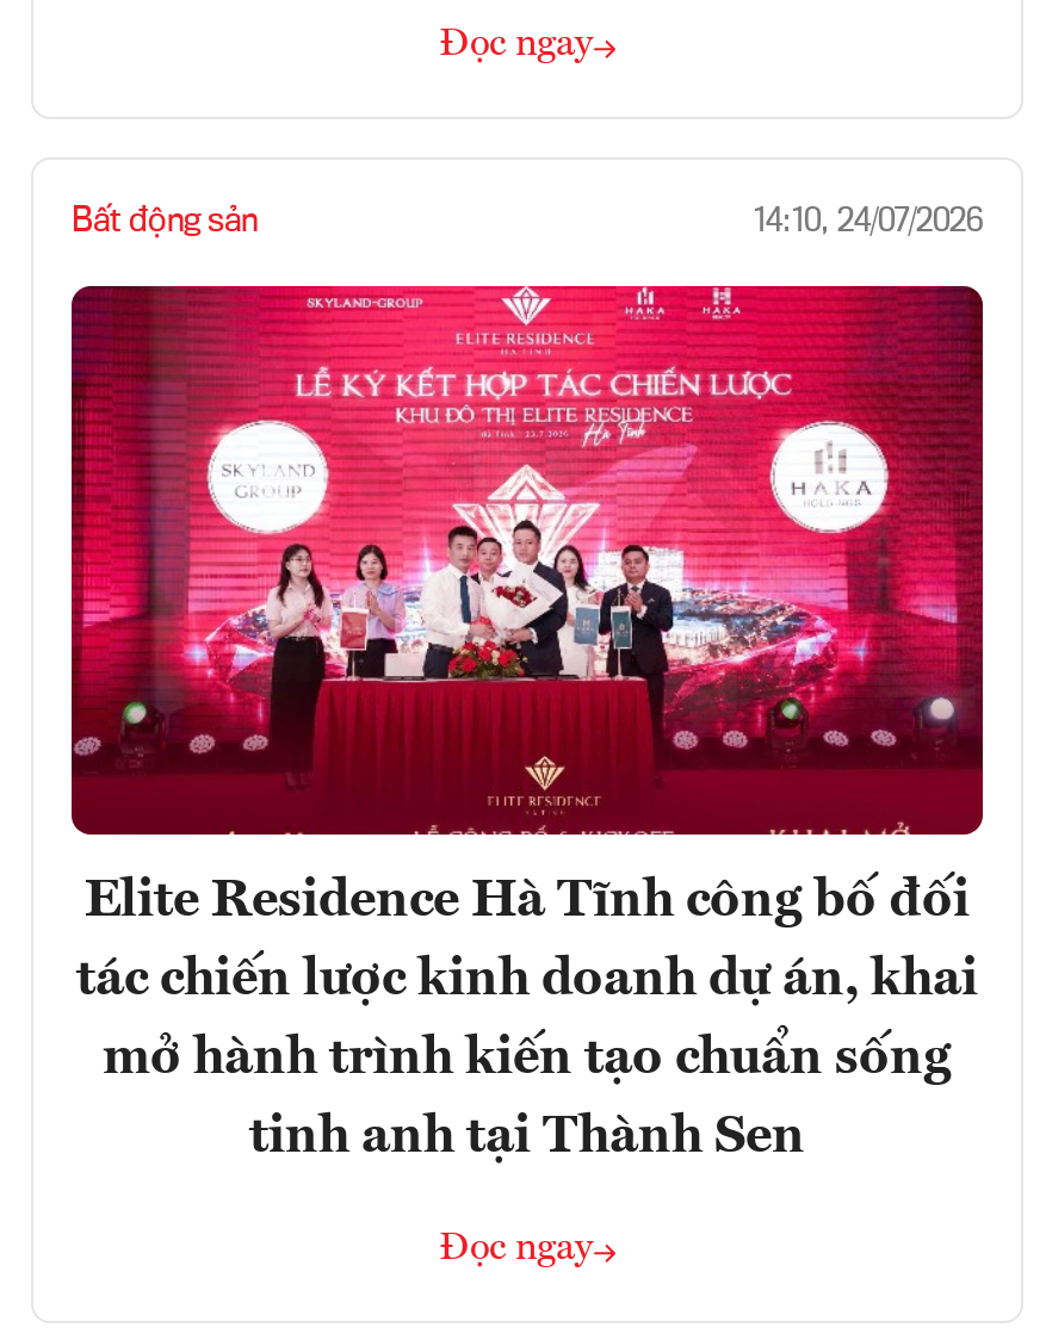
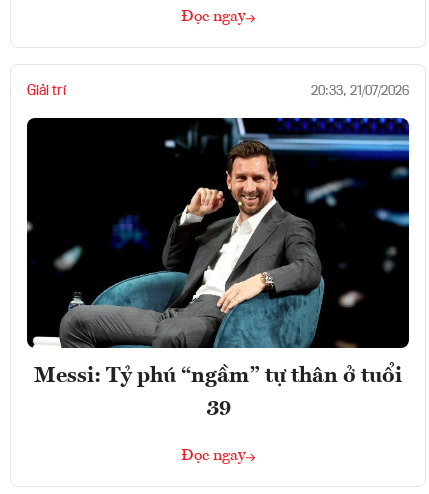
[72,206,983,239] Bất động sản | 14:10, 24/07/2026 -> [27,84,409,98] Giải trí | 20:33, 21/07/2026
[69,284,985,837] [image] -> [26,117,410,291] [image]
[76,874,978,1163] Elite Residence Hà Tĩnh công bố đối | tác chiến lược kinh doanh dự án, khai | mở hành trình kiến tạo chuẩn sống | tinh anh tại Thành Sen -> [34,365,402,420] Messi: Tỷ phú “ngầm” tự thân ở tuổi | 39

